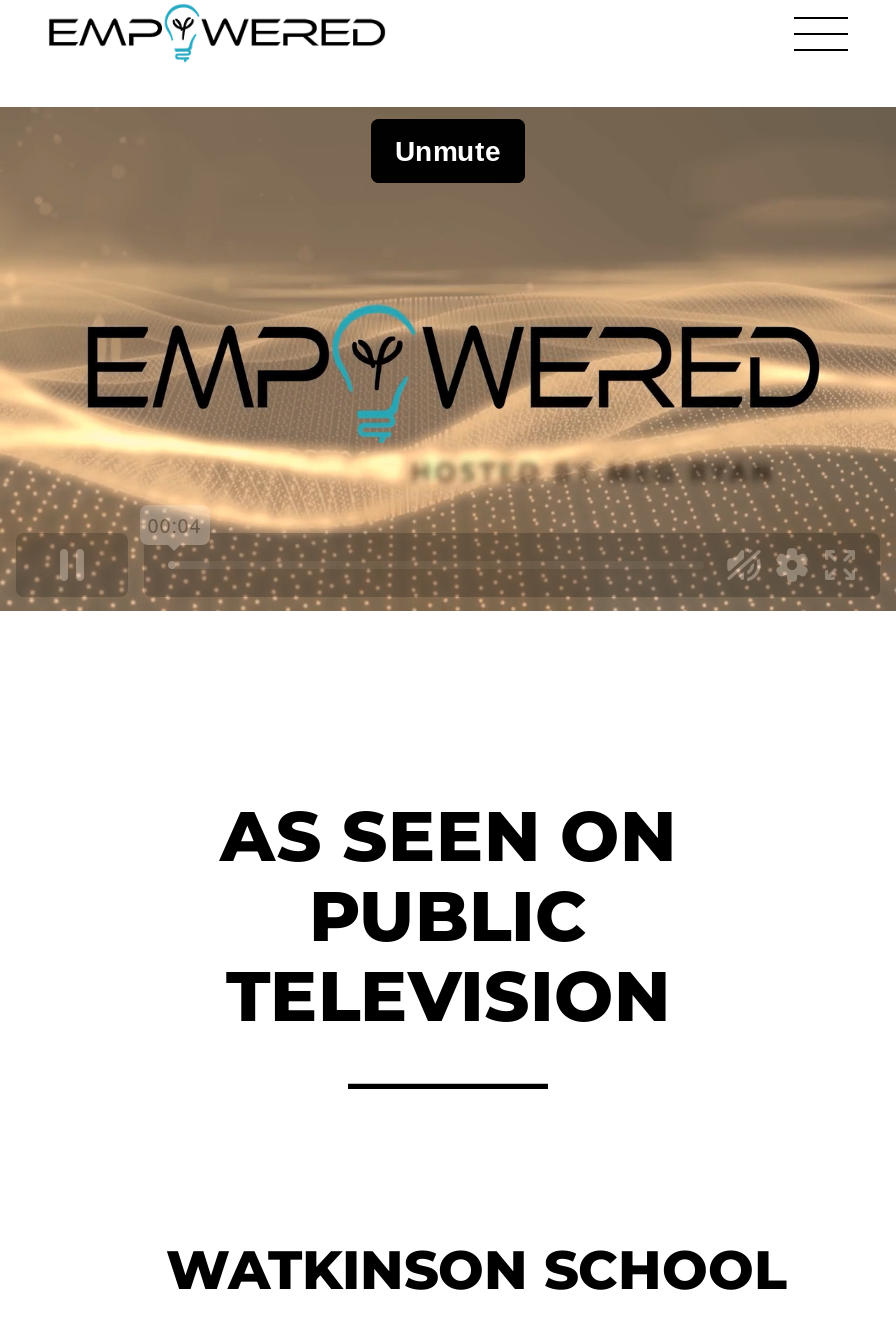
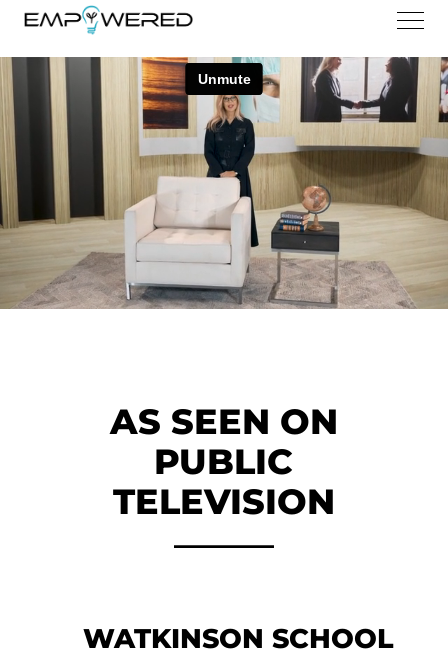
[6,105,890,611] [image] -> [3,56,445,309] [image]

